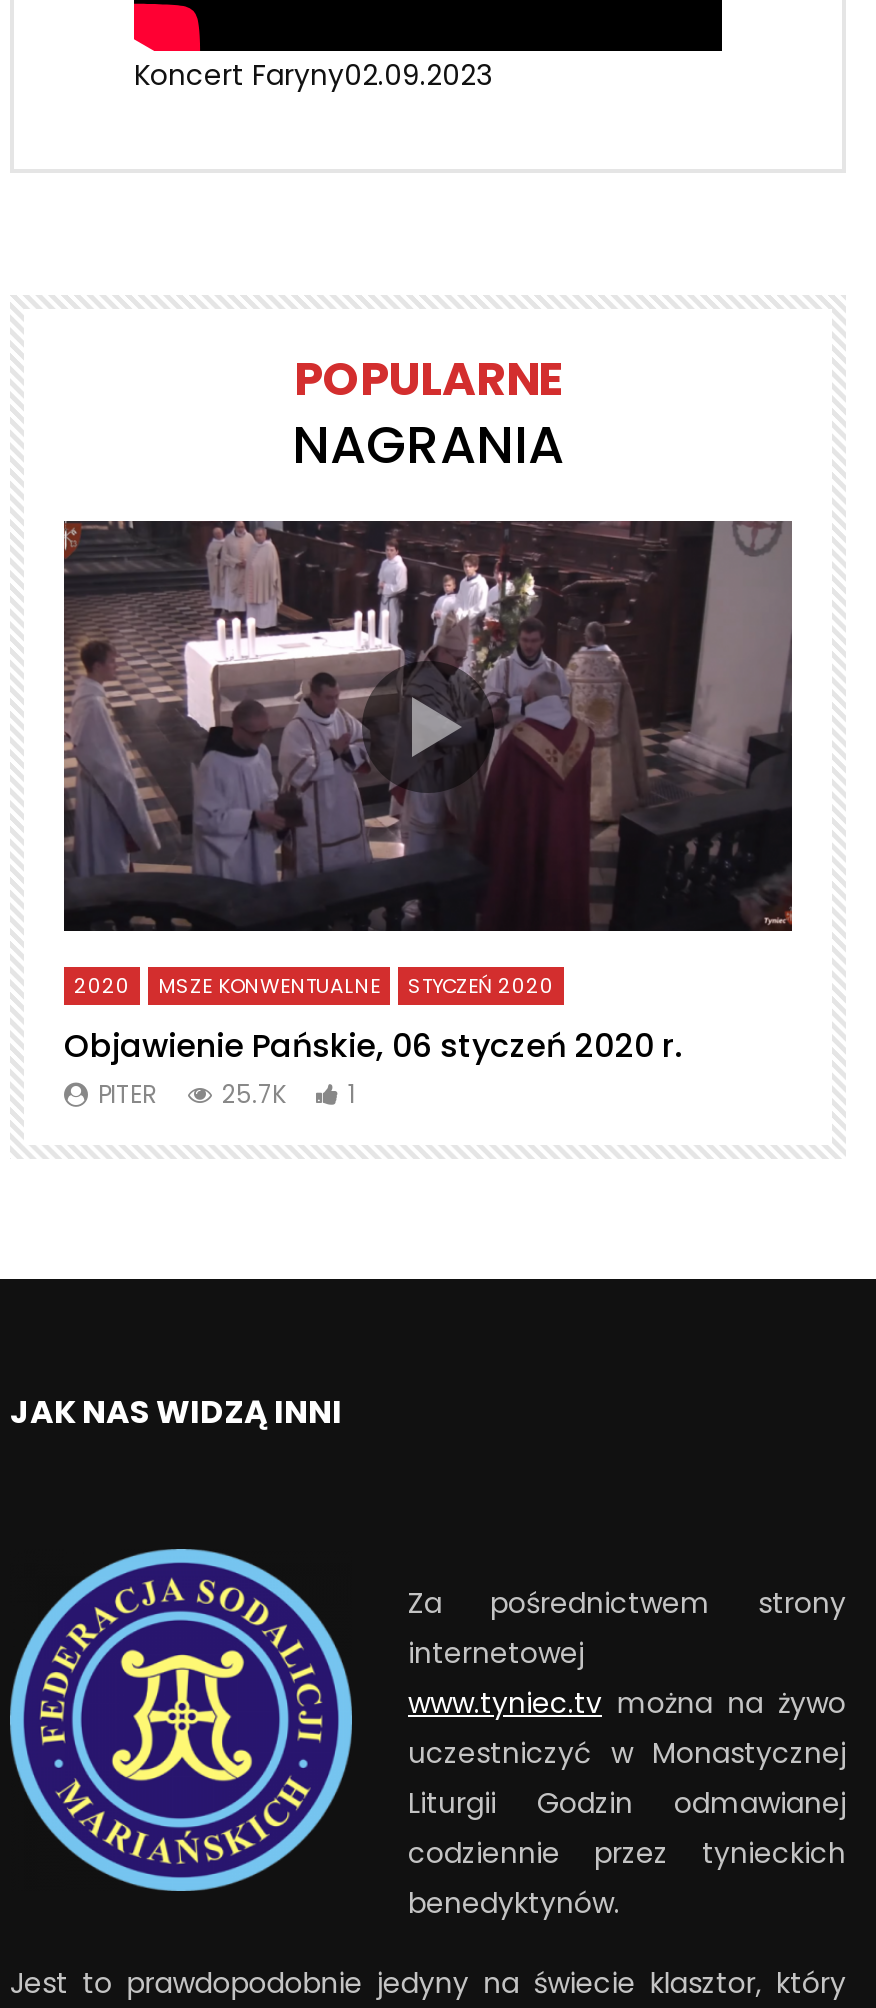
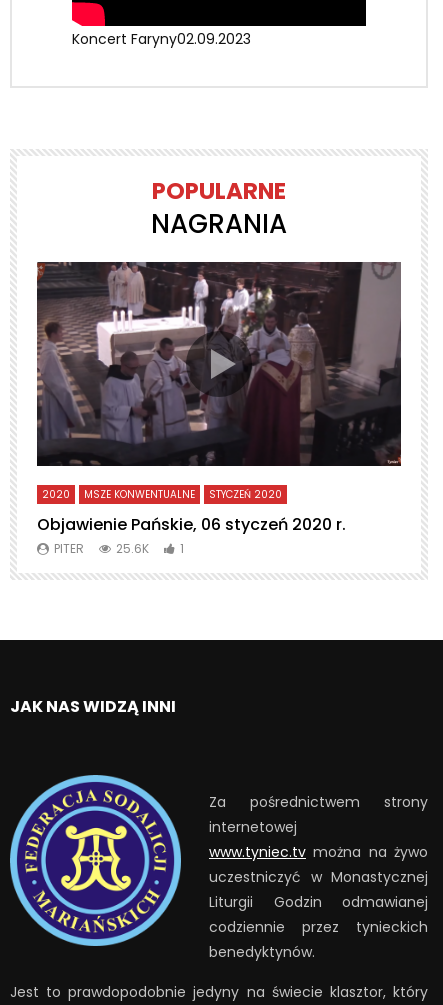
[98,1078,356,1112] PITER 25.7K 1 -> [54,540,184,557] PITER 25.6K 1

